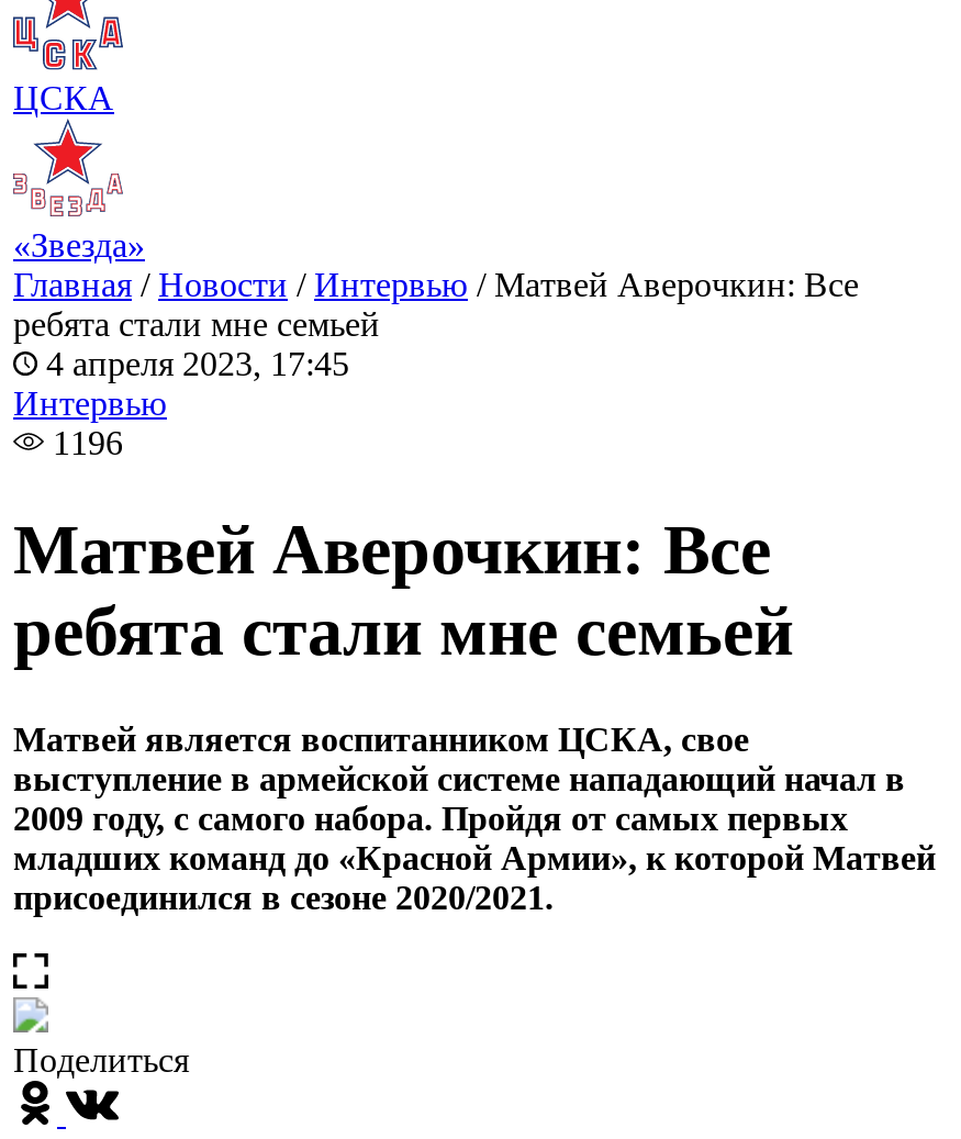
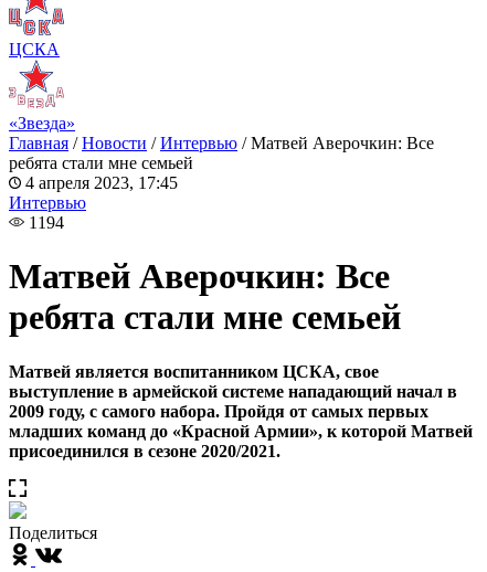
[44,424,123,461] 1196 -> [24,213,64,232] 1194

